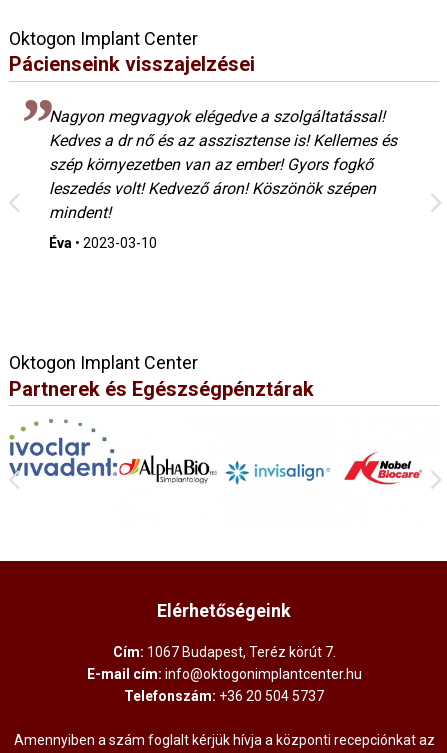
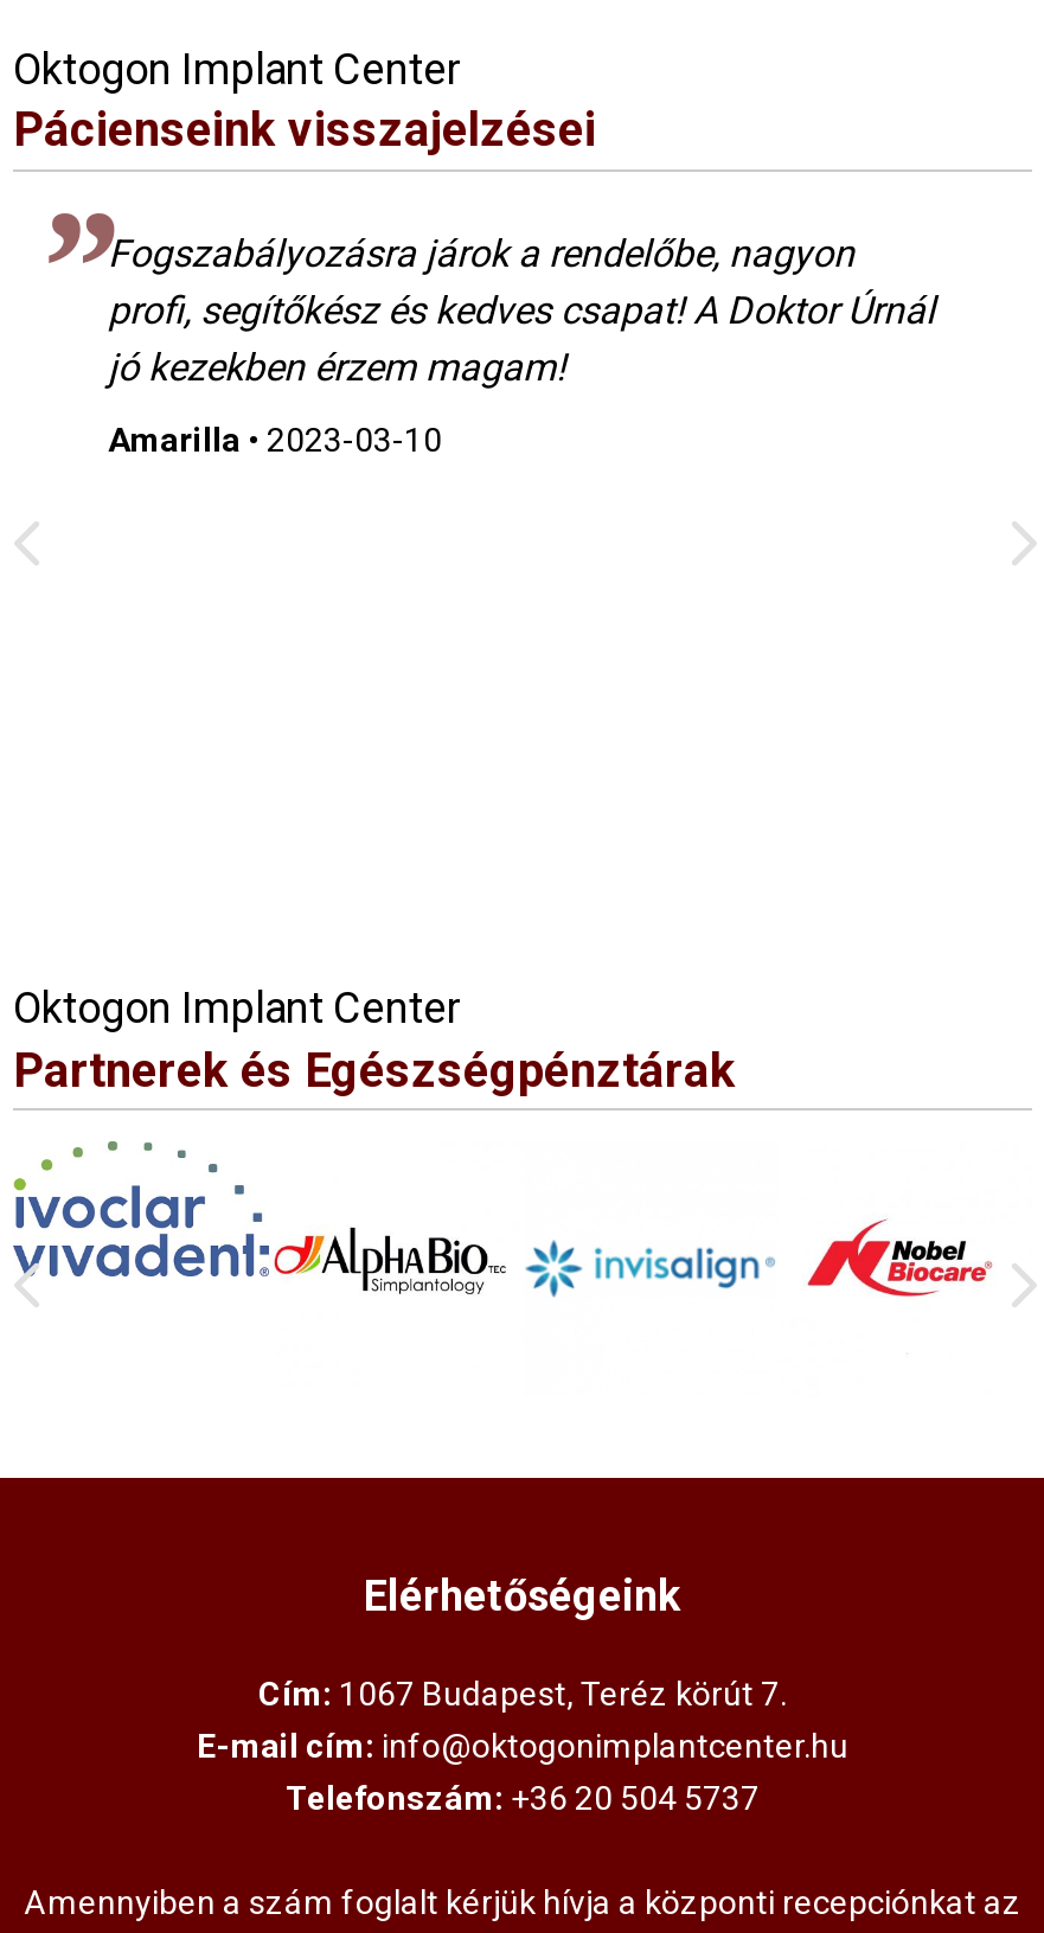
[49,106,397,221] Nagyon megvagyok elégedve a szolgáltatással! | Kedves a dr nő és az asszisztense is! Kellemes és | szép környezetben van az ember! Gyors fogkő | leszedés volt! Kedvező áron! Köszönök szépen | mindent! -> [108,230,935,389] Fogszabályozásra járok a rendelőbe, nagyon | profi, segítőkész és kedves csapat! A Doktor Úrnál | jó kezekben érzem magam!
[49,234,157,250] Éva • 2023-03-10 -> [108,420,442,457] Amarilla • 2023-03-10

